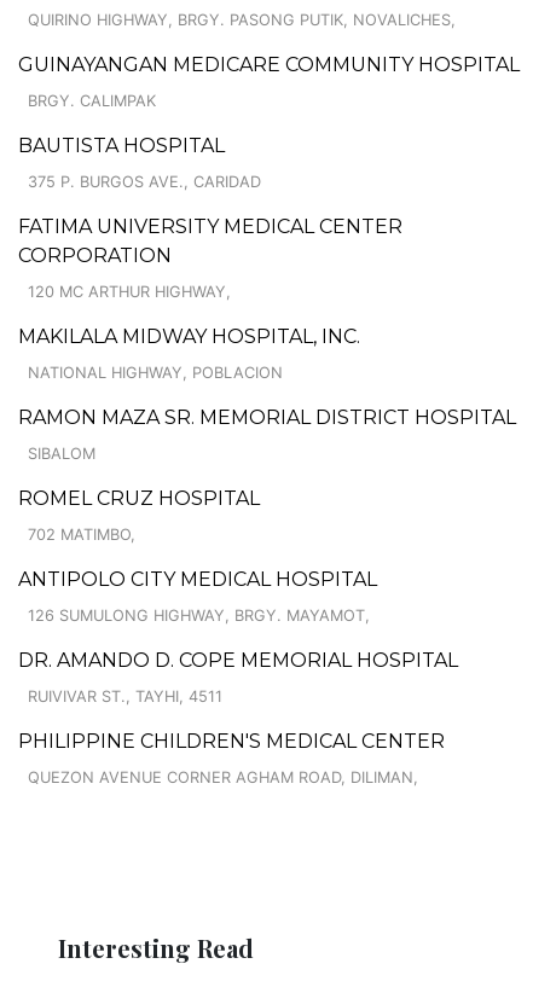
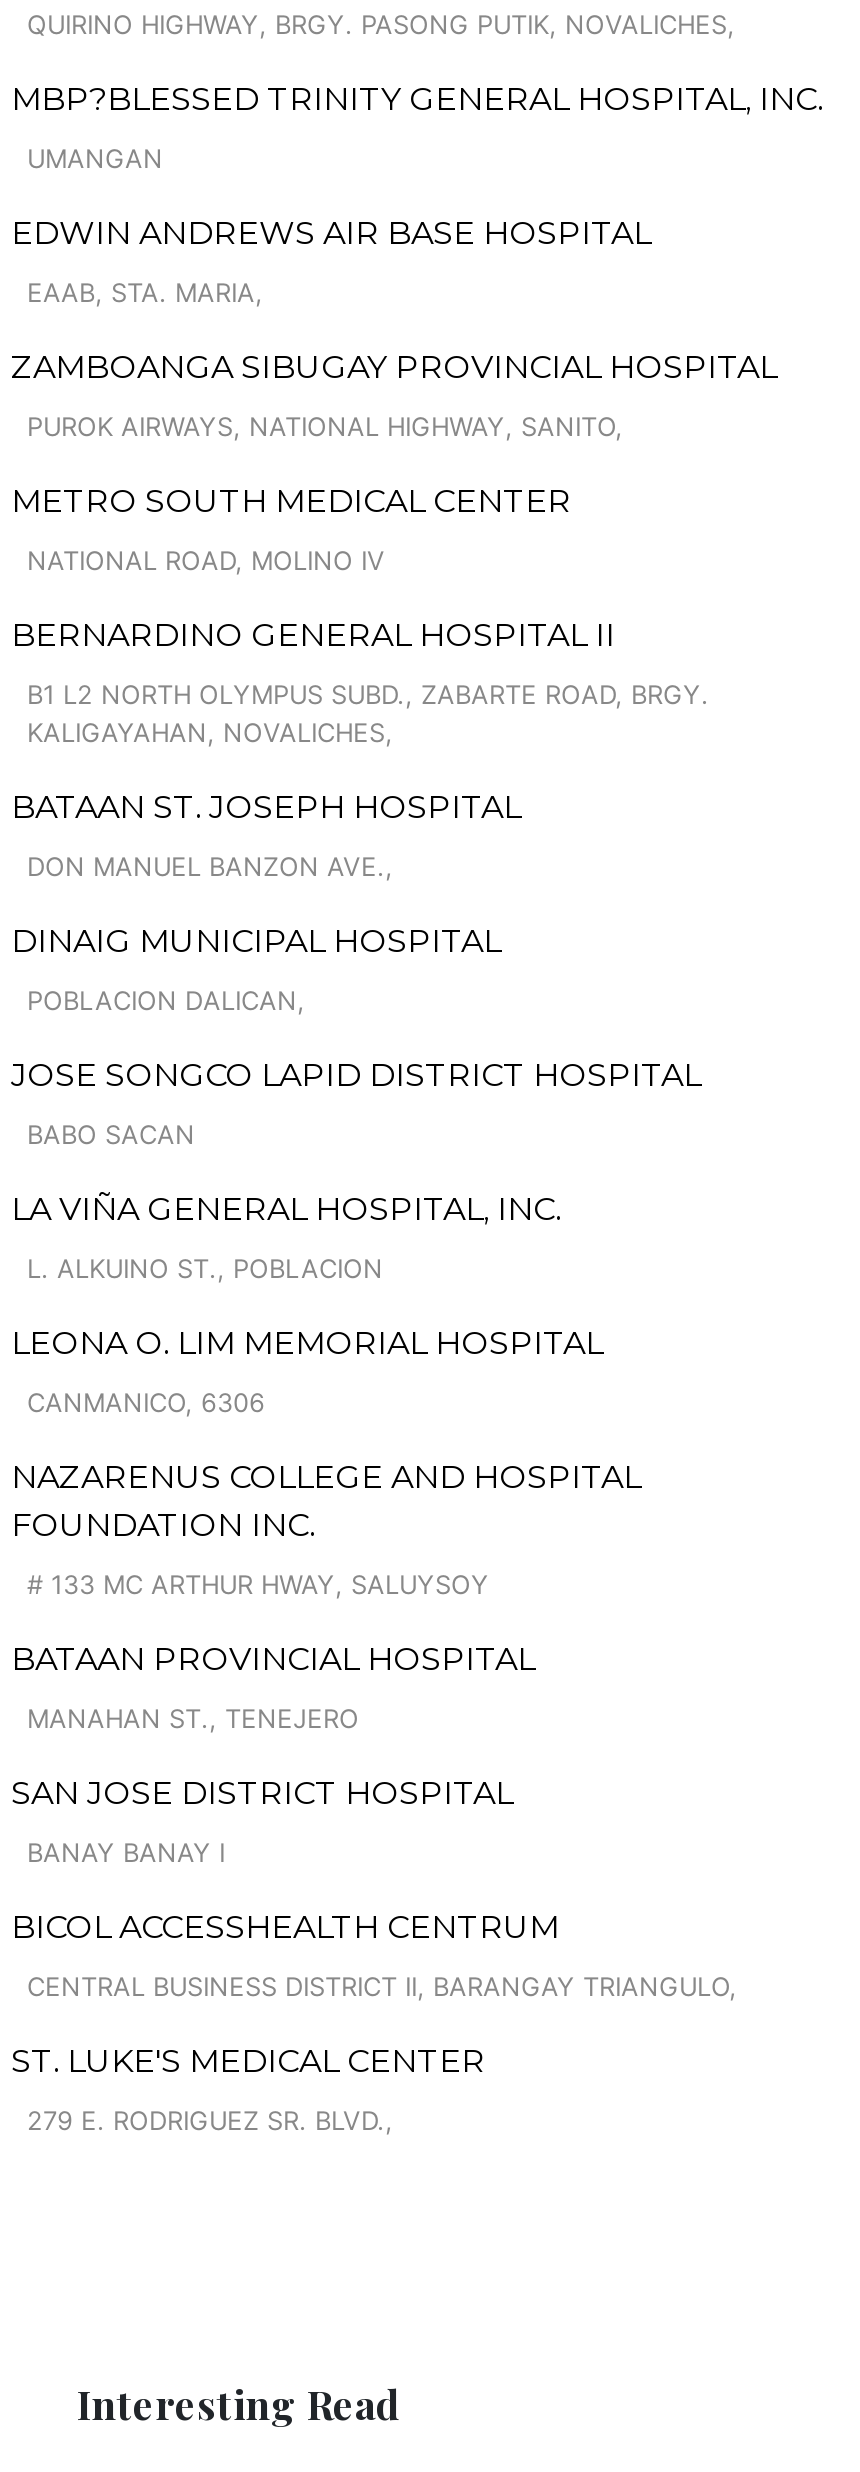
[18,53,520,786] GUINAYANGAN MEDICARE COMMUNITY HOSPITAL | BRGY. CALIMPAK | BAUTISTA HOSPITAL | 375 P. BURGOS AVE., CARIDAD | FATIMA UNIVERSITY MEDICAL CENTER | CORPORATION | 120 MC ARTHUR HIGHWAY, | MAKILALA MIDWAY HOSPITAL, INC. | NATIONAL HIGHWAY, POBLACION | RAMON MAZA SR. MEMORIAL DISTRICT HOSPITAL | SIBALOM | ROMEL CRUZ HOSPITAL | 702 MATIMBO, | ANTIPOLO CITY MEDICAL HOSPITAL | 126 SUMULONG HIGHWAY, BRGY. MAYAMOT, | DR. AMANDO D. COPE MEMORIAL HOSPITAL | RUIVIVAR ST., TAYHI, 4511 | PHILIPPINE CHILDREN'S MEDICAL CENTER | QUEZON AVENUE CORNER AGHAM ROAD, DILIMAN, -> [11,80,823,2136] MBP?BLESSED TRINITY GENERAL HOSPITAL, INC. | UMANGAN | EDWIN ANDREWS AIR BASE HOSPITAL | EAAB, STA. MARIA, | ZAMBOANGA SIBUGAY PROVINCIAL HOSPITAL | PUROK AIRWAYS, NATIONAL HIGHWAY, SANITO, | METRO SOUTH MEDICAL CENTER | NATIONAL ROAD, MOLINO IV | BERNARDINO GENERAL HOSPITAL II | B1 L2 NORTH OLYMPUS SUBD., ZABARTE ROAD, BRGY. | KALIGAYAHAN, NOVALICHES, | BATAAN ST. JOSEPH HOSPITAL | DON MANUEL BANZON AVE., | DINAIG MUNICIPAL HOSPITAL | POBLACION DALICAN, | JOSE SONGCO LAPID DISTRICT HOSPITAL | BABO SACAN | LA VIÑA GENERAL HOSPITAL, INC. | L. ALKUINO ST., POBLACION | LEONA O. LIM MEMORIAL HOSPITAL | CANMANICO, 6306 | NAZARENUS COLLEGE AND HOSPITAL | FOUNDATION INC. | # 133 MC ARTHUR HWAY, SALUYSOY | BATAAN PROVINCIAL HOSPITAL | MANAHAN ST., TENEJERO | SAN JOSE DISTRICT HOSPITAL | BANAY BANAY I | BICOL ACCESSHEALTH CENTRUM | CENTRAL BUSINESS DISTRICT II, BARANGAY TRIANGULO, | ST. LUKE'S MEDICAL CENTER | 279 E. RODRIGUEZ SR. BLVD.,

